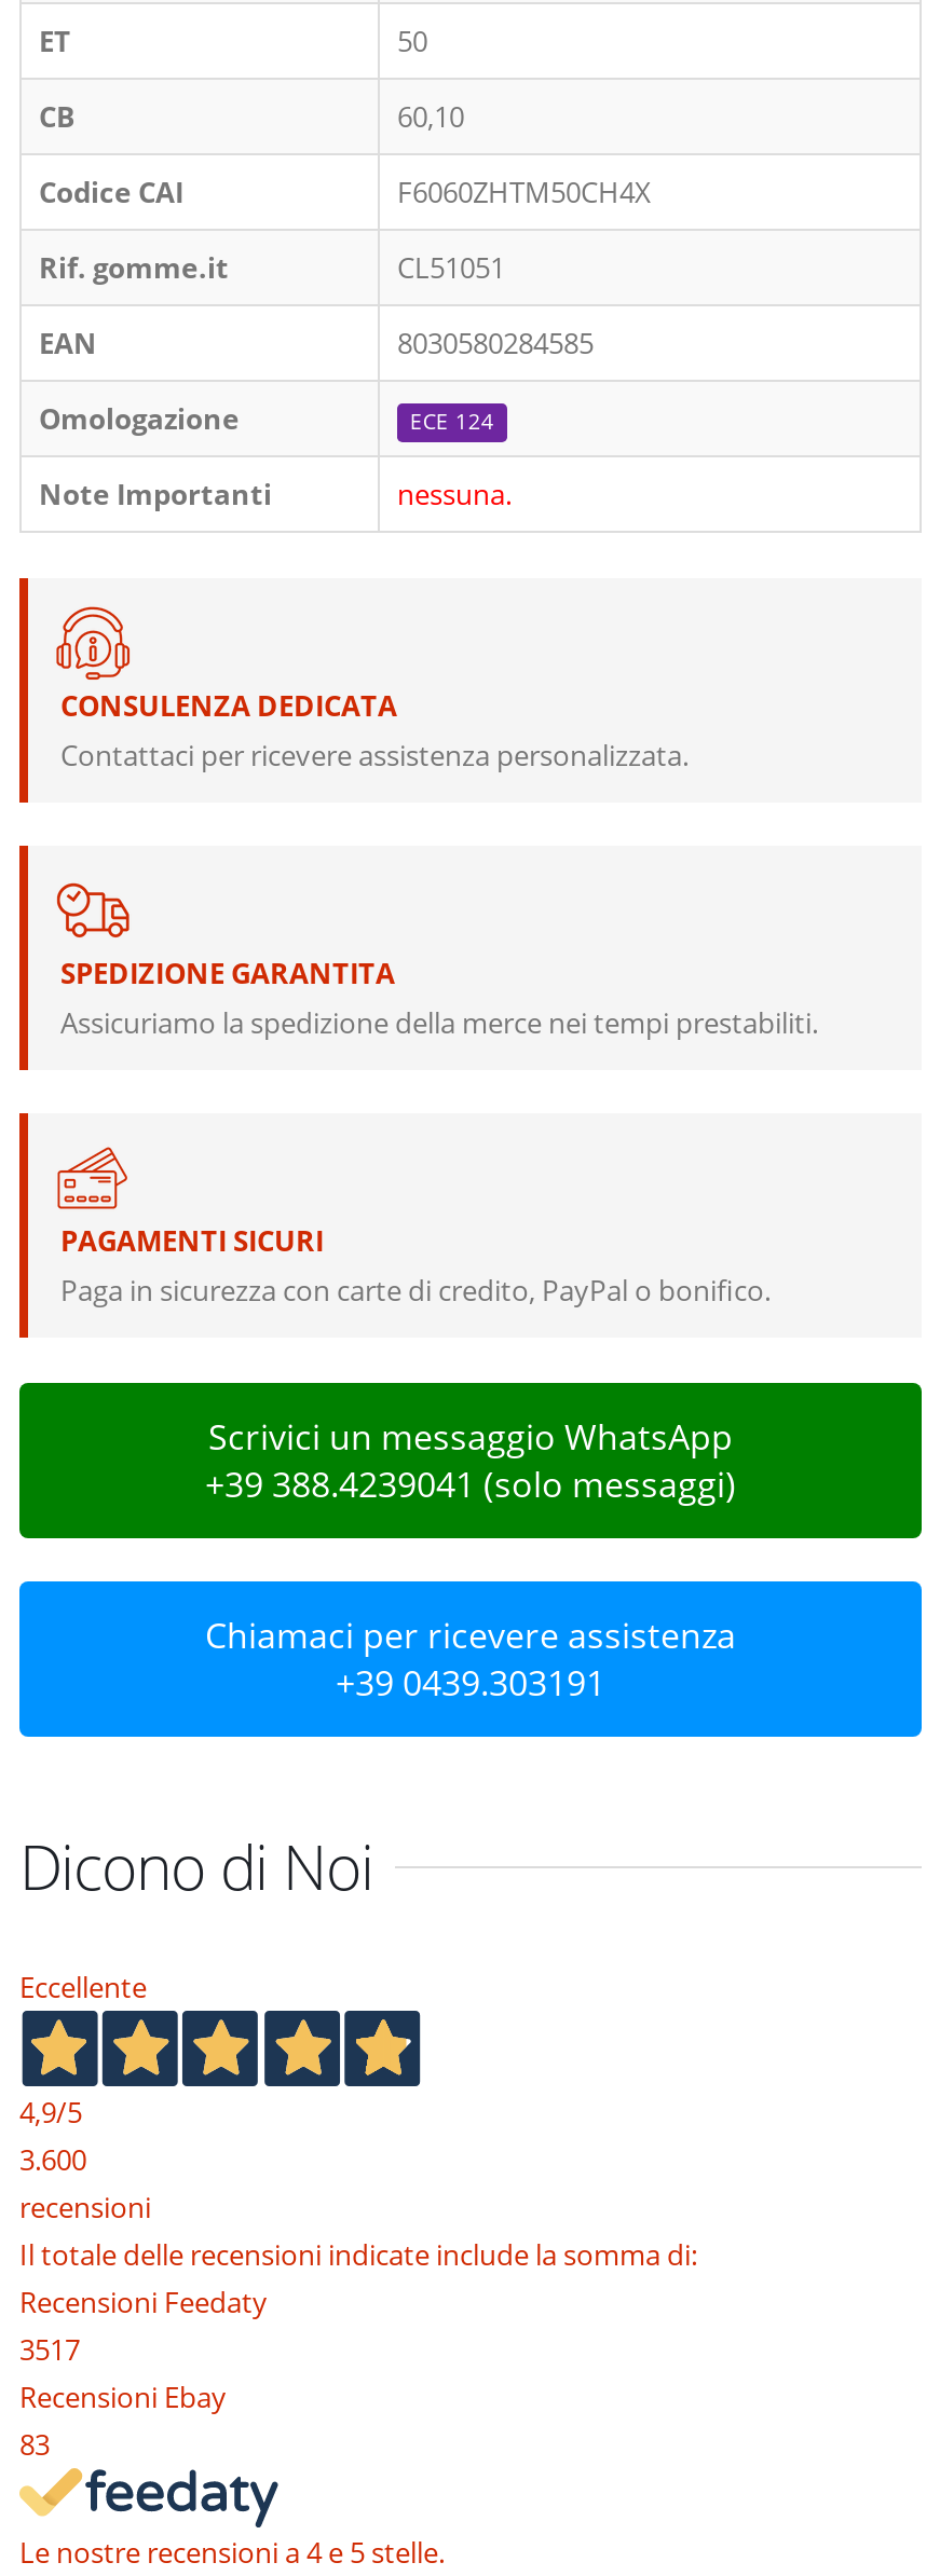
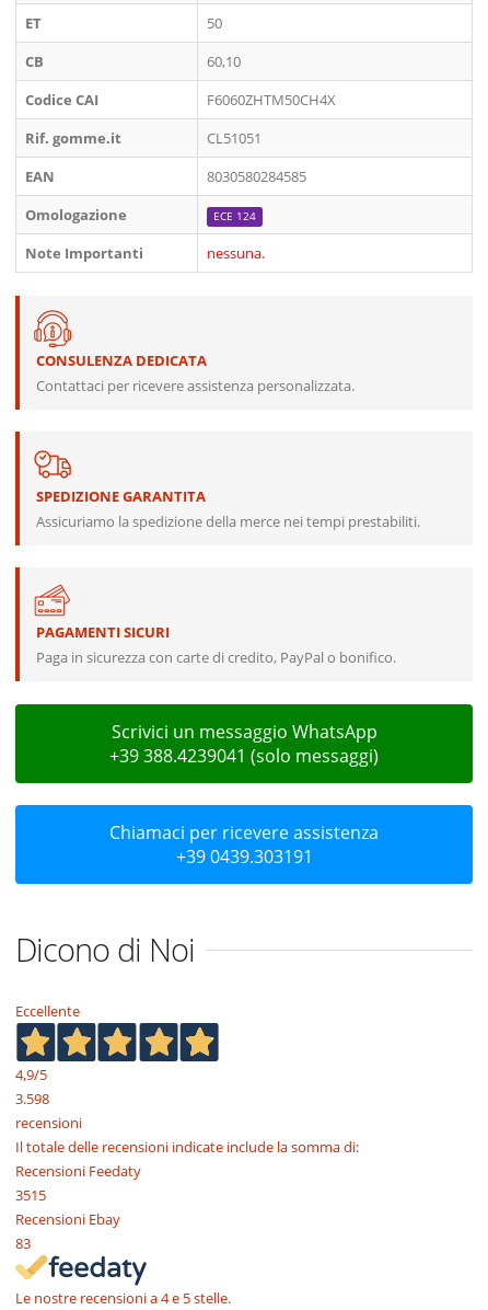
[19,2140,86,2179] 3.600 -> [15,1089,49,1108] 3.598
[19,2330,80,2369] 3517 -> [15,1185,46,1205] 3515

